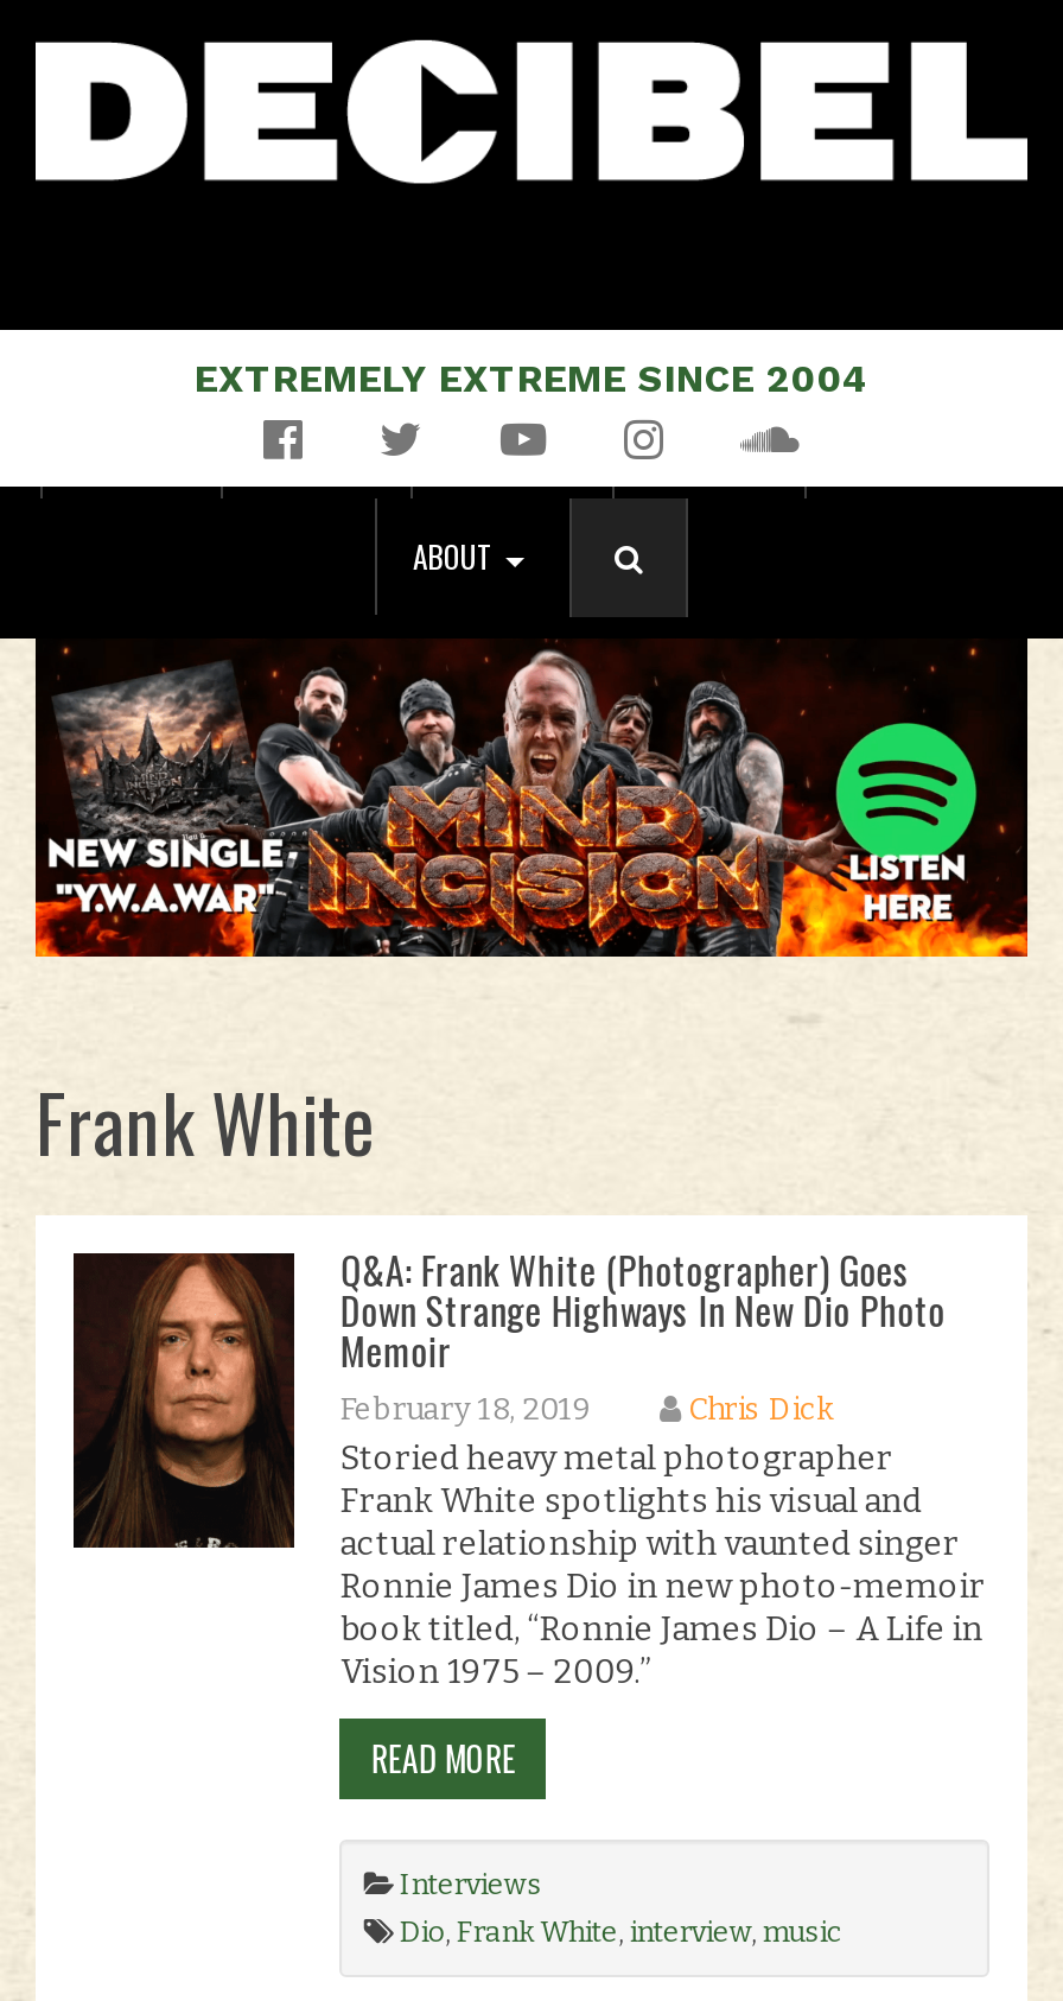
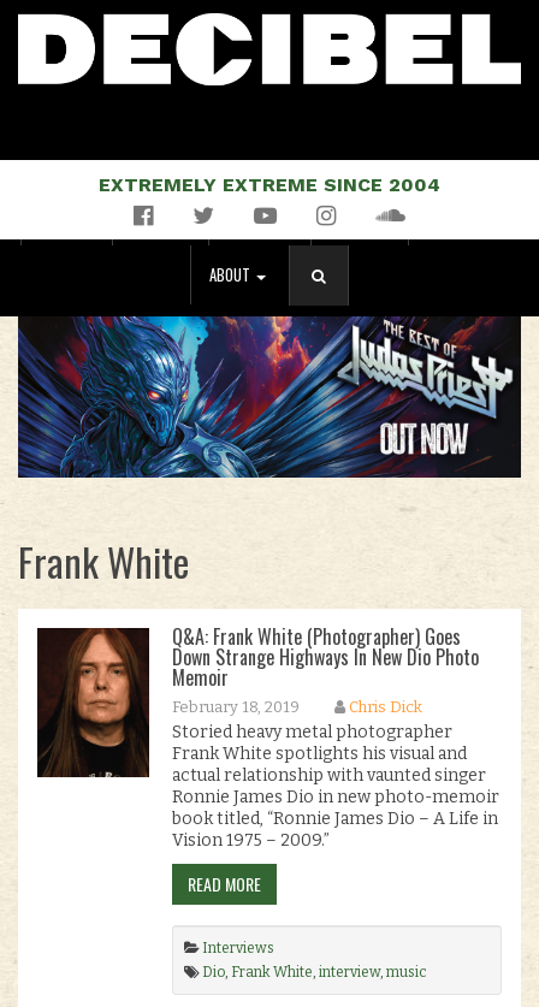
[33,639,1030,959] [image] -> [17,315,522,479] [image]

